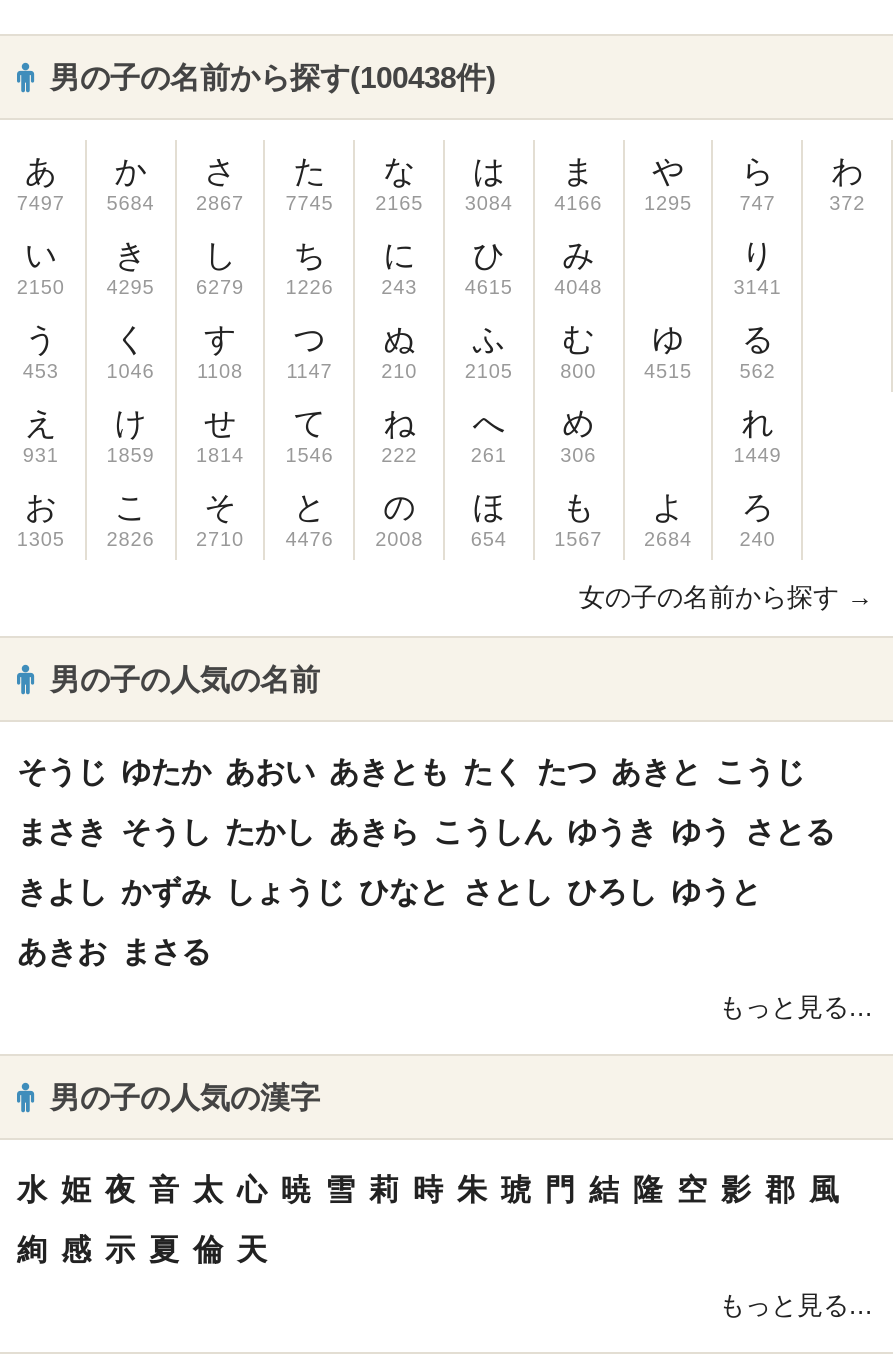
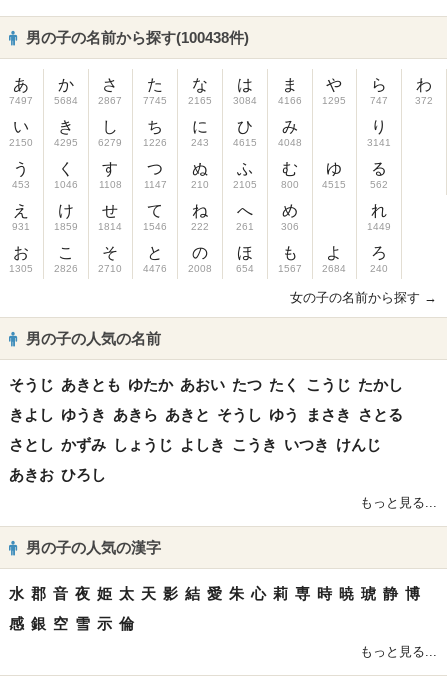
[17,754,805,788] そうじ ゆたか あおい あきとも たく たつ あきと こうじ -> [9,376,403,393] そうじ あきとも ゆたか あおい たつ たく こうじ たかし
[17,814,835,848] まさき そうし たかし あきら こうしん ゆうき ゆう さとる -> [9,406,403,423] きよし ゆうき あきら あきと そうし ゆう まさき さとる
[17,874,761,908] きよし かずみ しょうじ ひなと さとし ひろし ゆうと -> [9,436,381,453] さとし かずみ しょうじ よしき こうき いつき けんじ
[17,934,211,968] あきお まさる -> [9,466,106,483] あきお ひろし
[17,1172,839,1206] 水 姫 夜 音 太 心 暁 雪 莉 時 朱 琥 門 結 隆 空 影 郡 風 -> [9,585,420,602] 水 郡 音 夜 姫 太 天 影 結 愛 朱 心 莉 専 時 暁 琥 静 博
[17,1232,267,1266] 絢 感 示 夏 倫 天 -> [9,615,134,632] 感 銀 空 雪 示 倫

